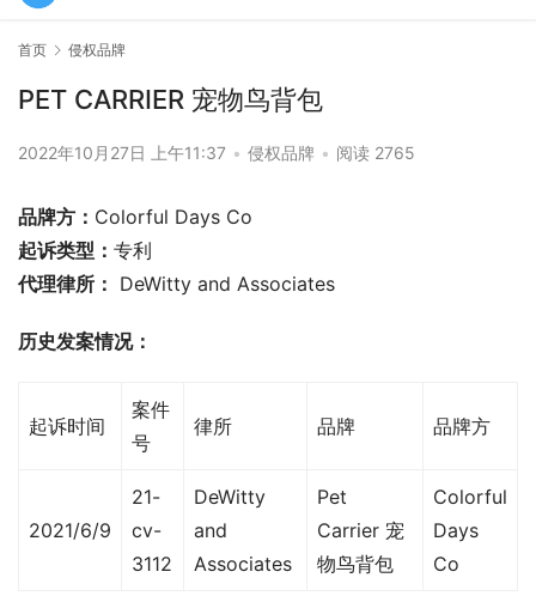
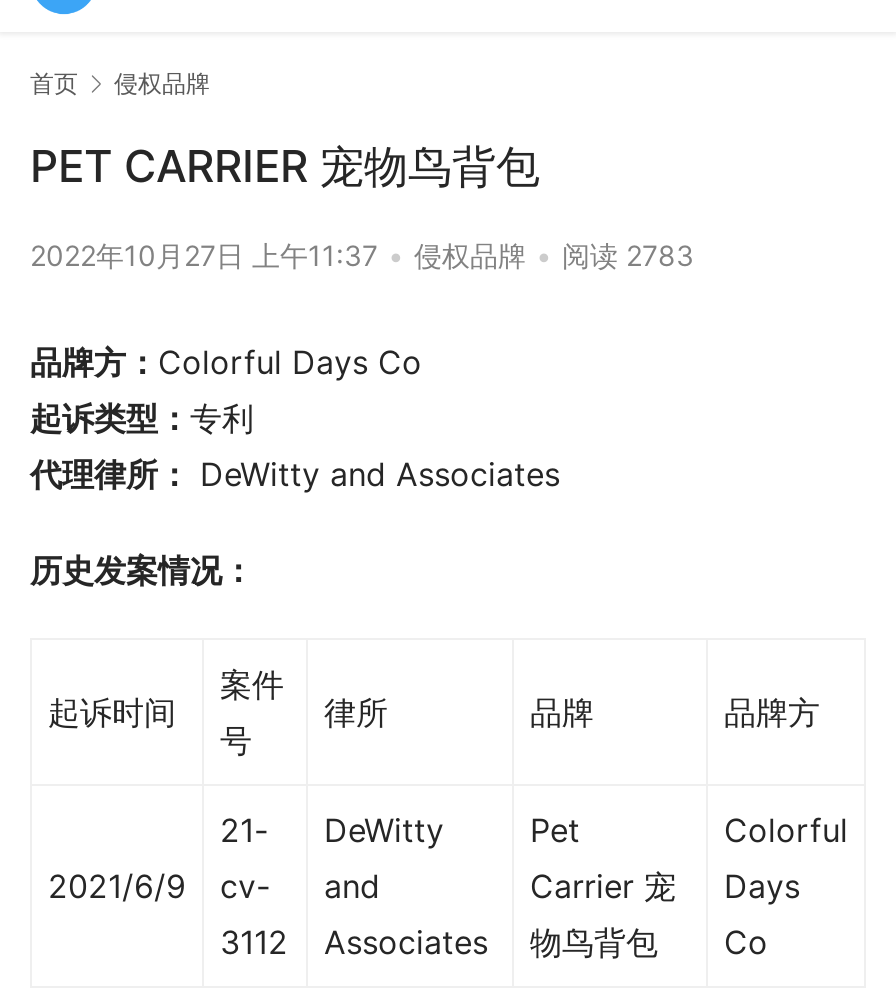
[18,143,415,163] 2022年10月27日 上午11:37 • 侵权品牌 • 阅读 2765 -> [30,238,694,272] 2022年10月27日 上午11:37 • 侵权品牌 • 阅读 2783

